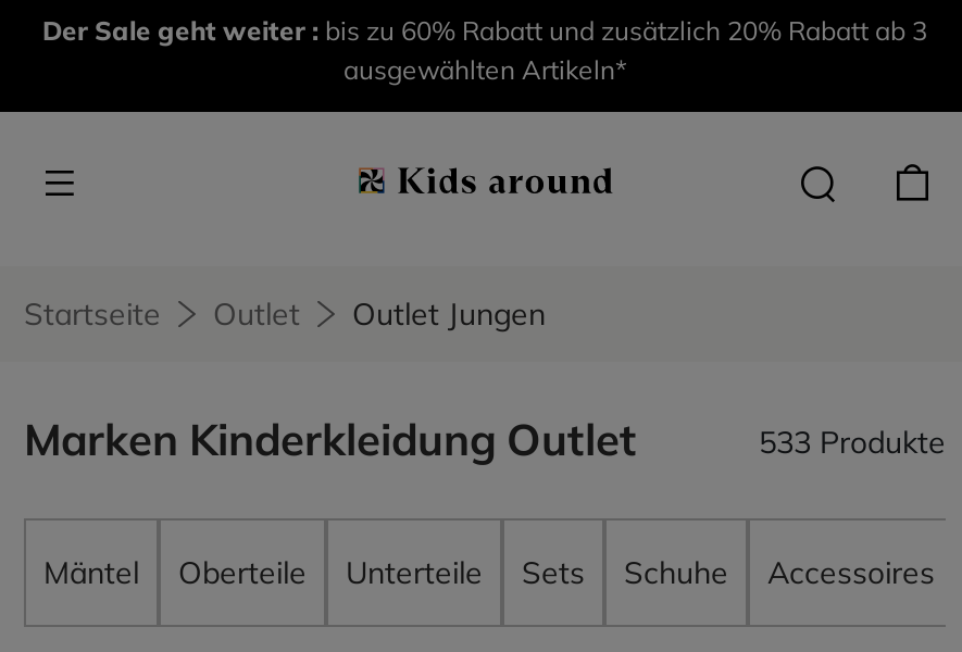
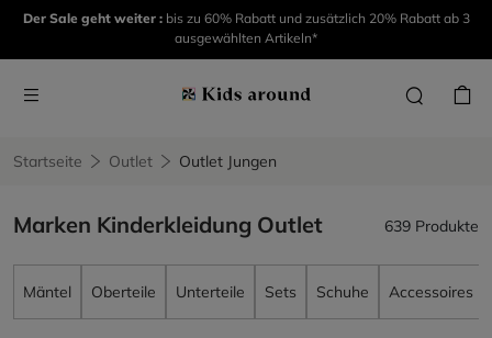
[759,423,946,462] 533 Produkte -> [384,216,479,236] 639 Produkte

